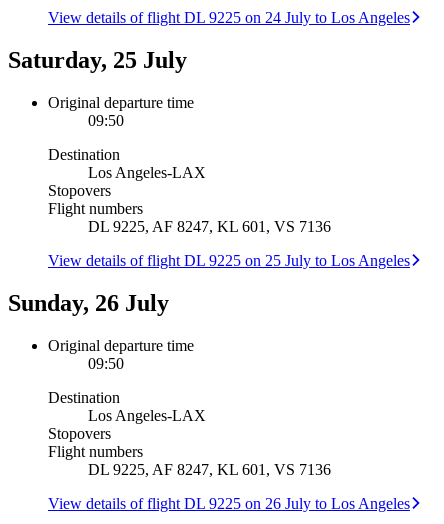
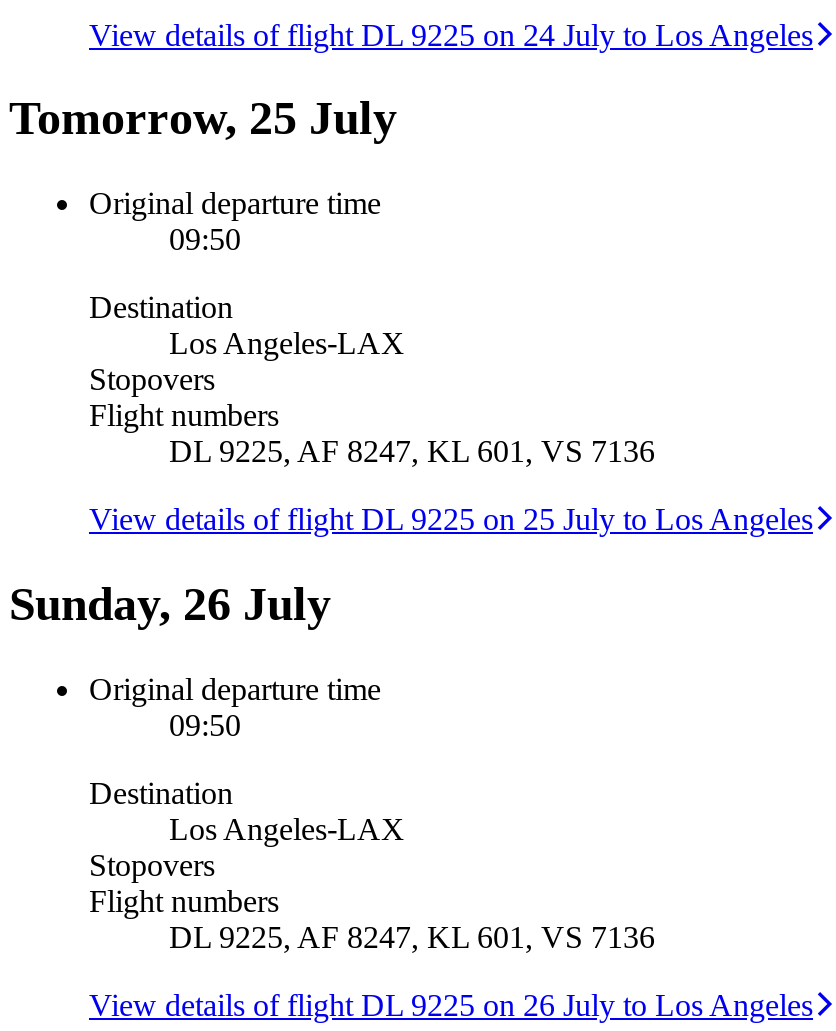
[8,47,187,73] Saturday, 25 July -> [9,93,397,145] Tomorrow, 25 July

